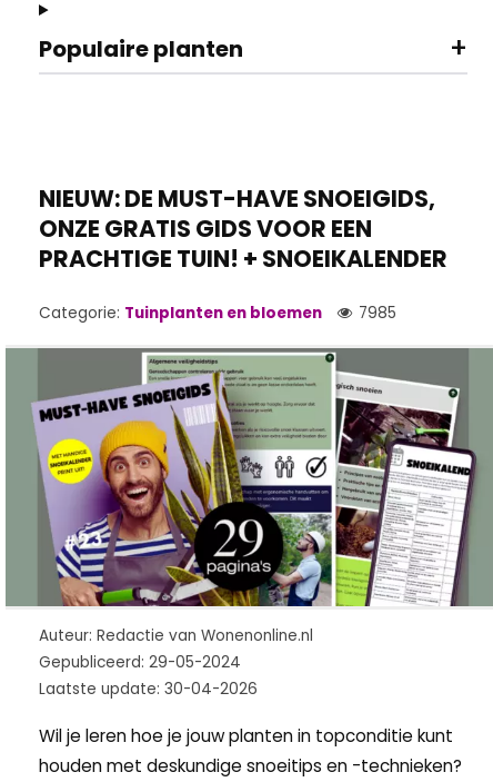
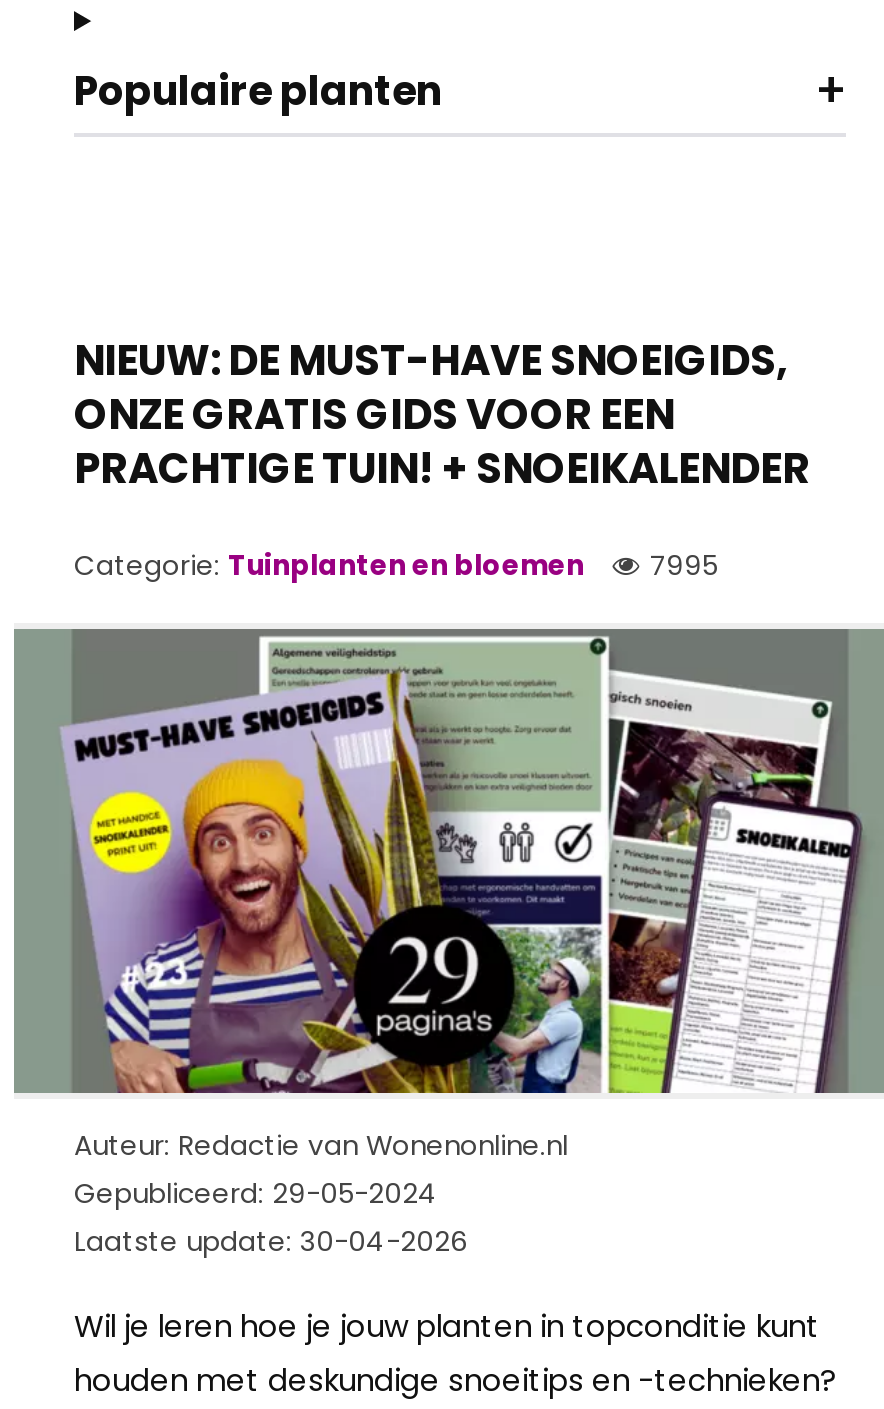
[39,303,396,324] Categorie: Tuinplanten en bloemen 7985 -> [74,547,718,585] Categorie: Tuinplanten en bloemen 7995

